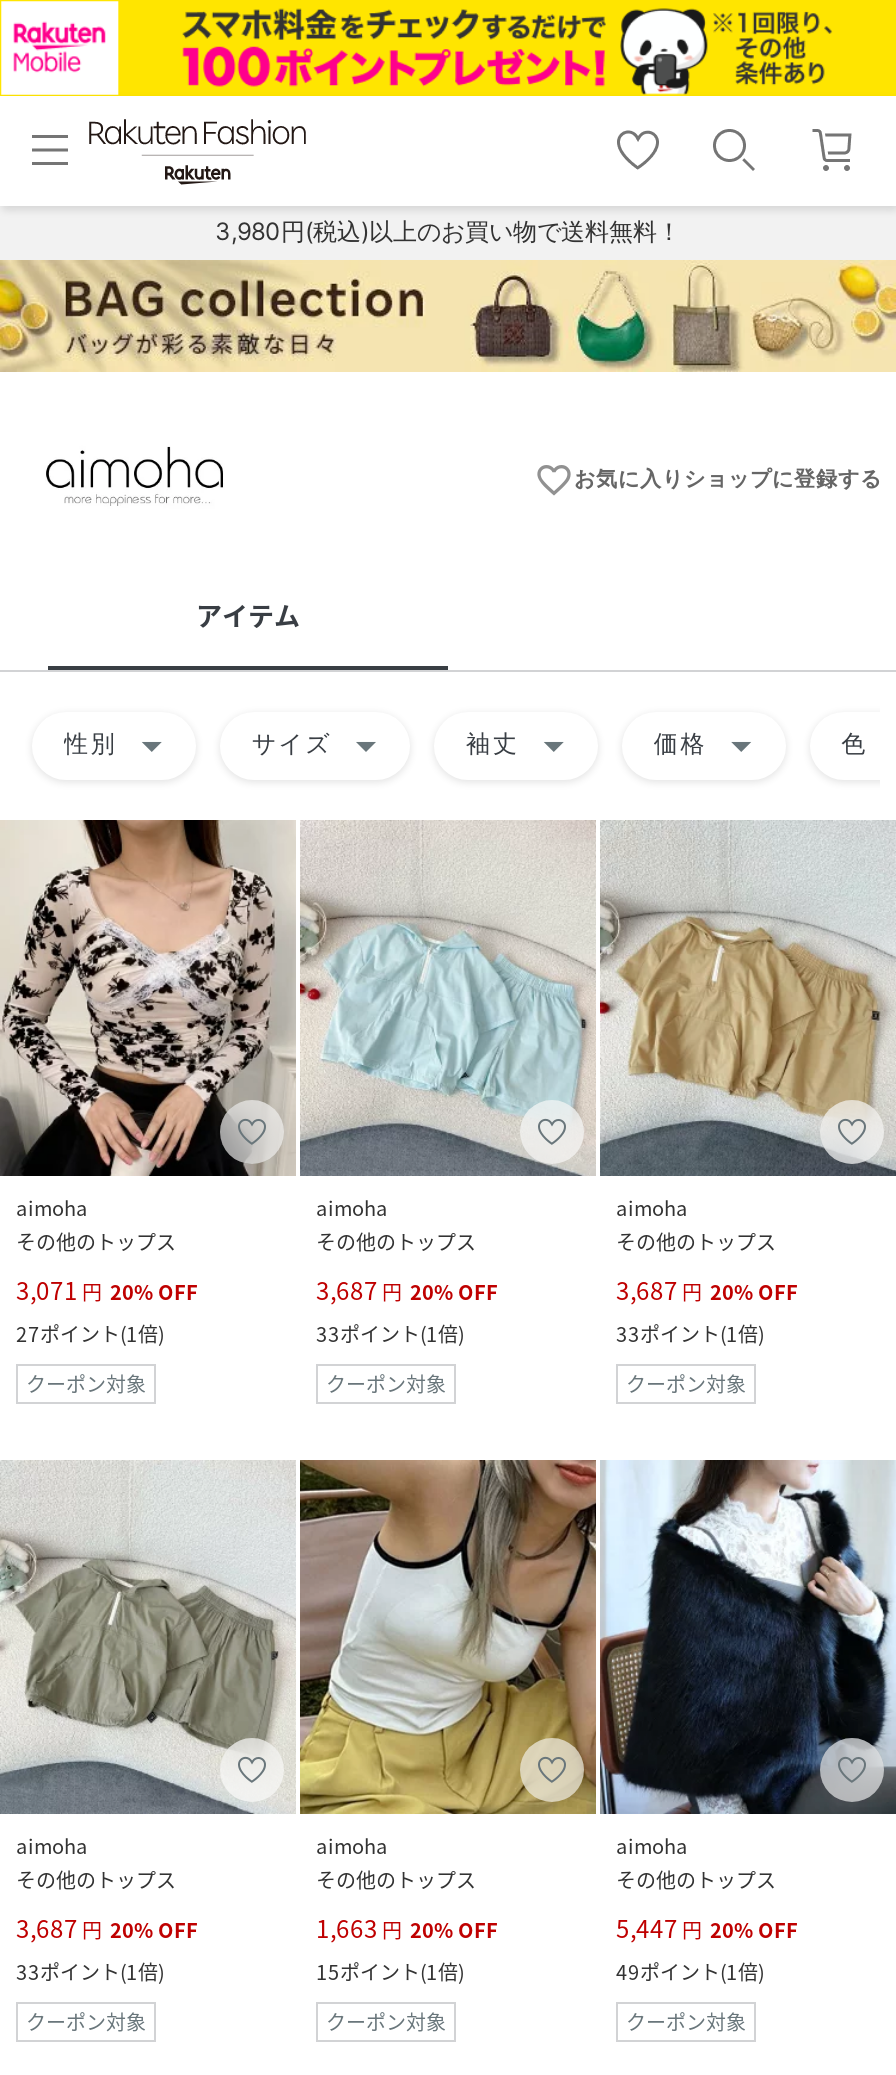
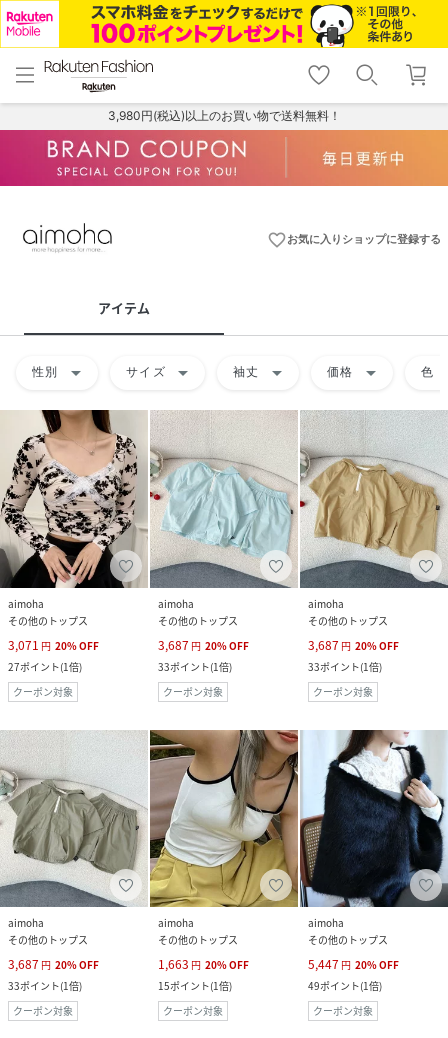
[6,260,890,372] [image] -> [3,129,445,187] [image]

